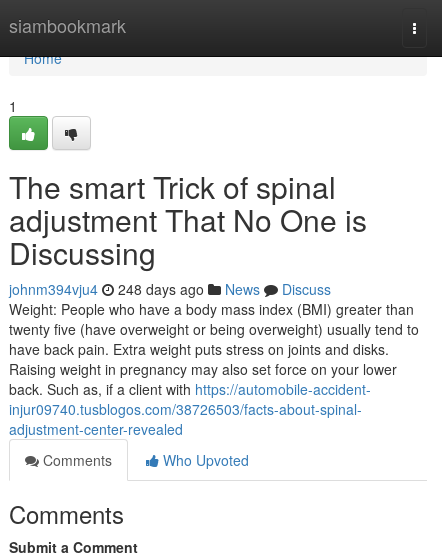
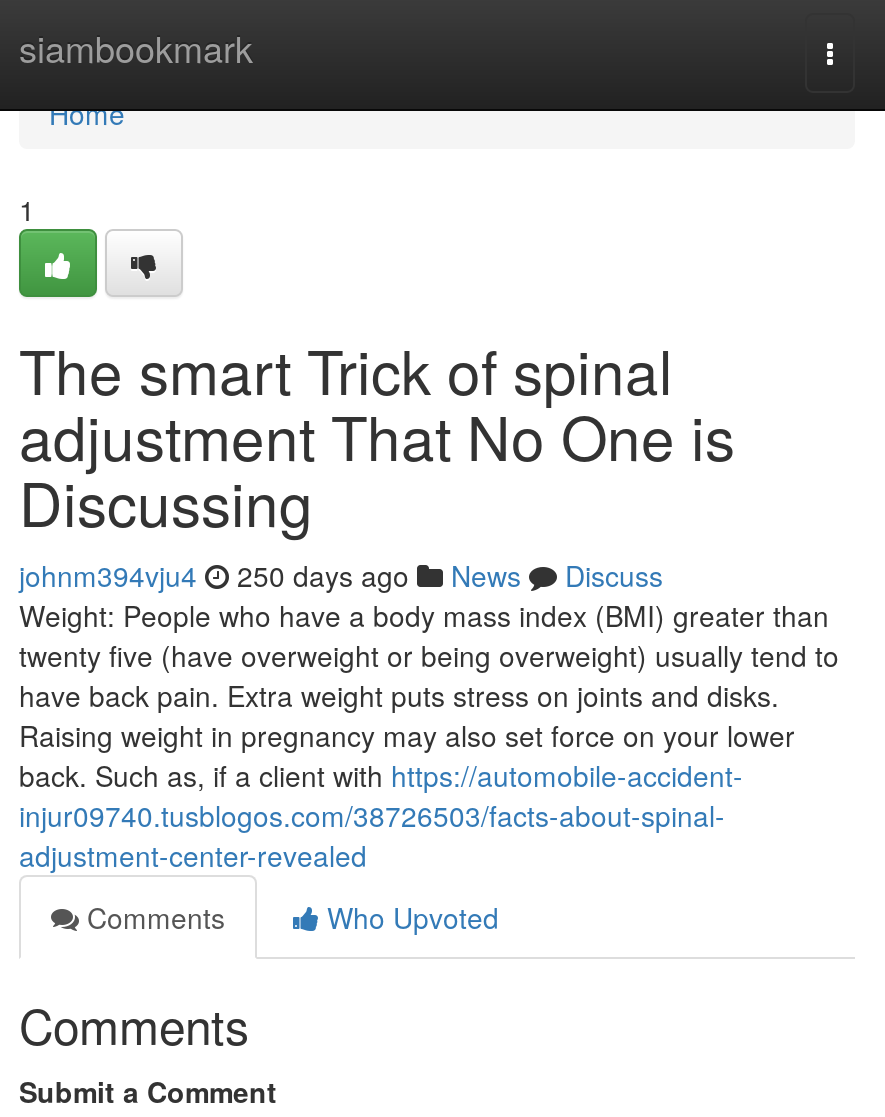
[9,279,331,299] johnm394vju4 248 days ago News Discuss -> [19,555,663,595] johnm394vju4 250 days ago News Discuss

